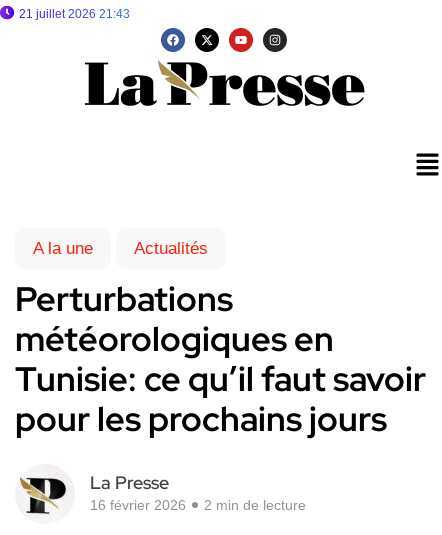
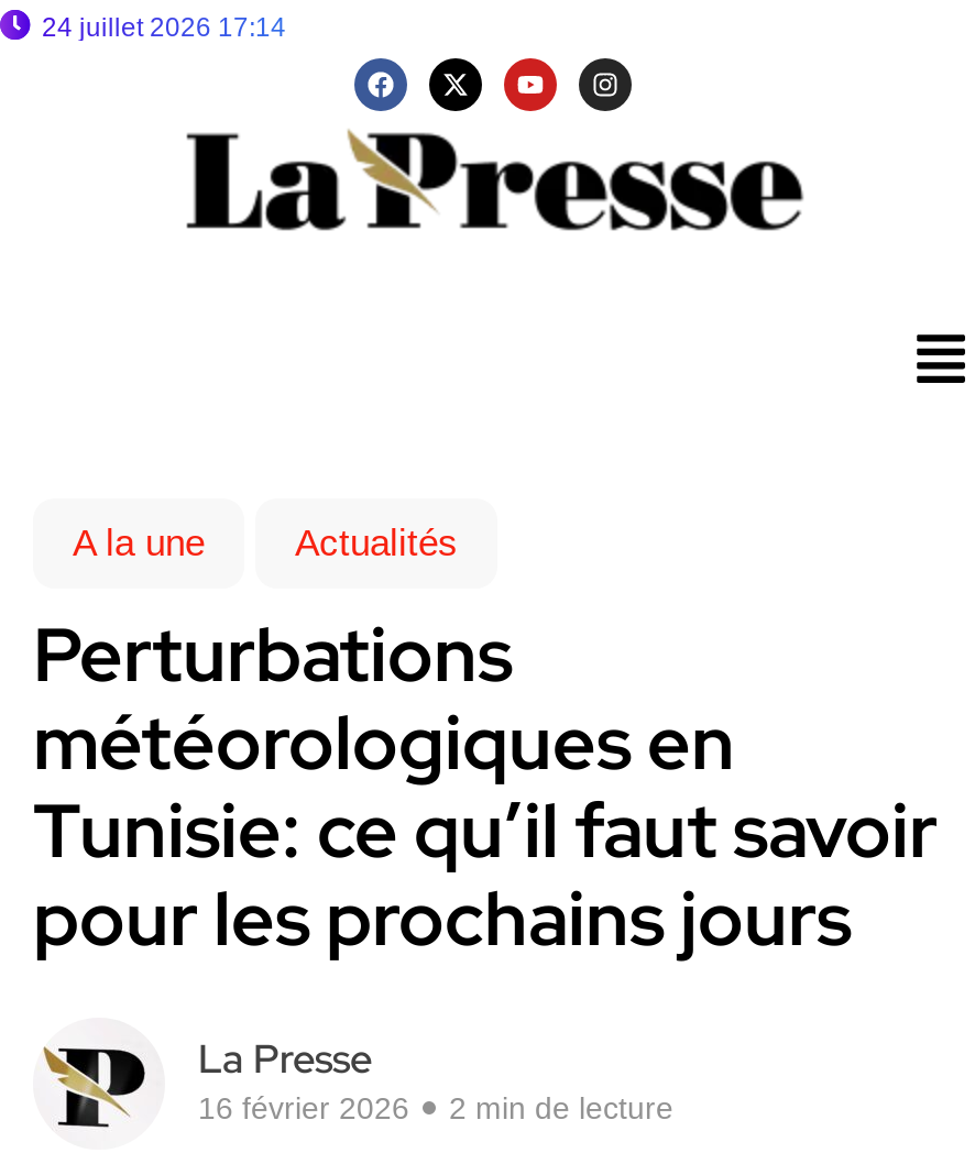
[19,7,130,21] 21 juillet 2026 21:43 -> [42,12,286,43] 24 juillet 2026 17:14

